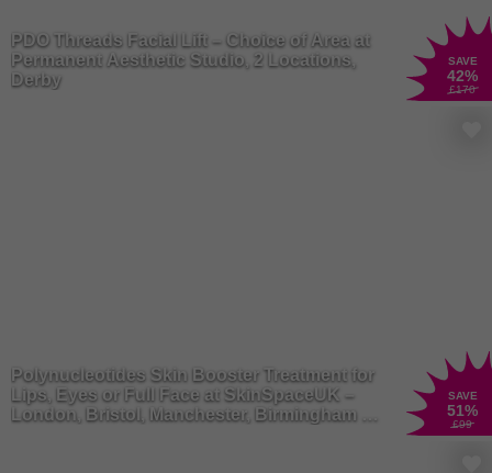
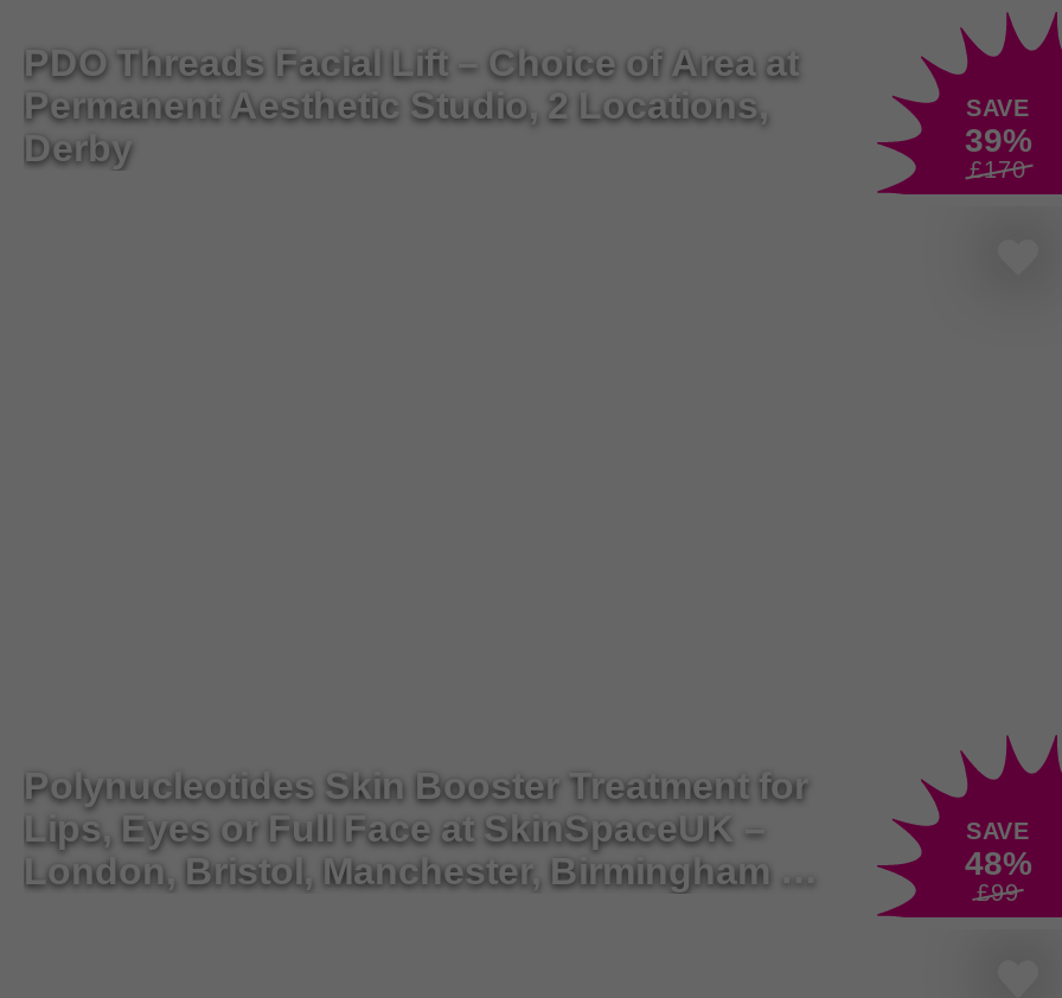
[447,67,478,85] 42% -> [965,121,1031,159] 39%
[447,401,478,419] 51% -> [965,843,1031,881] 48%

